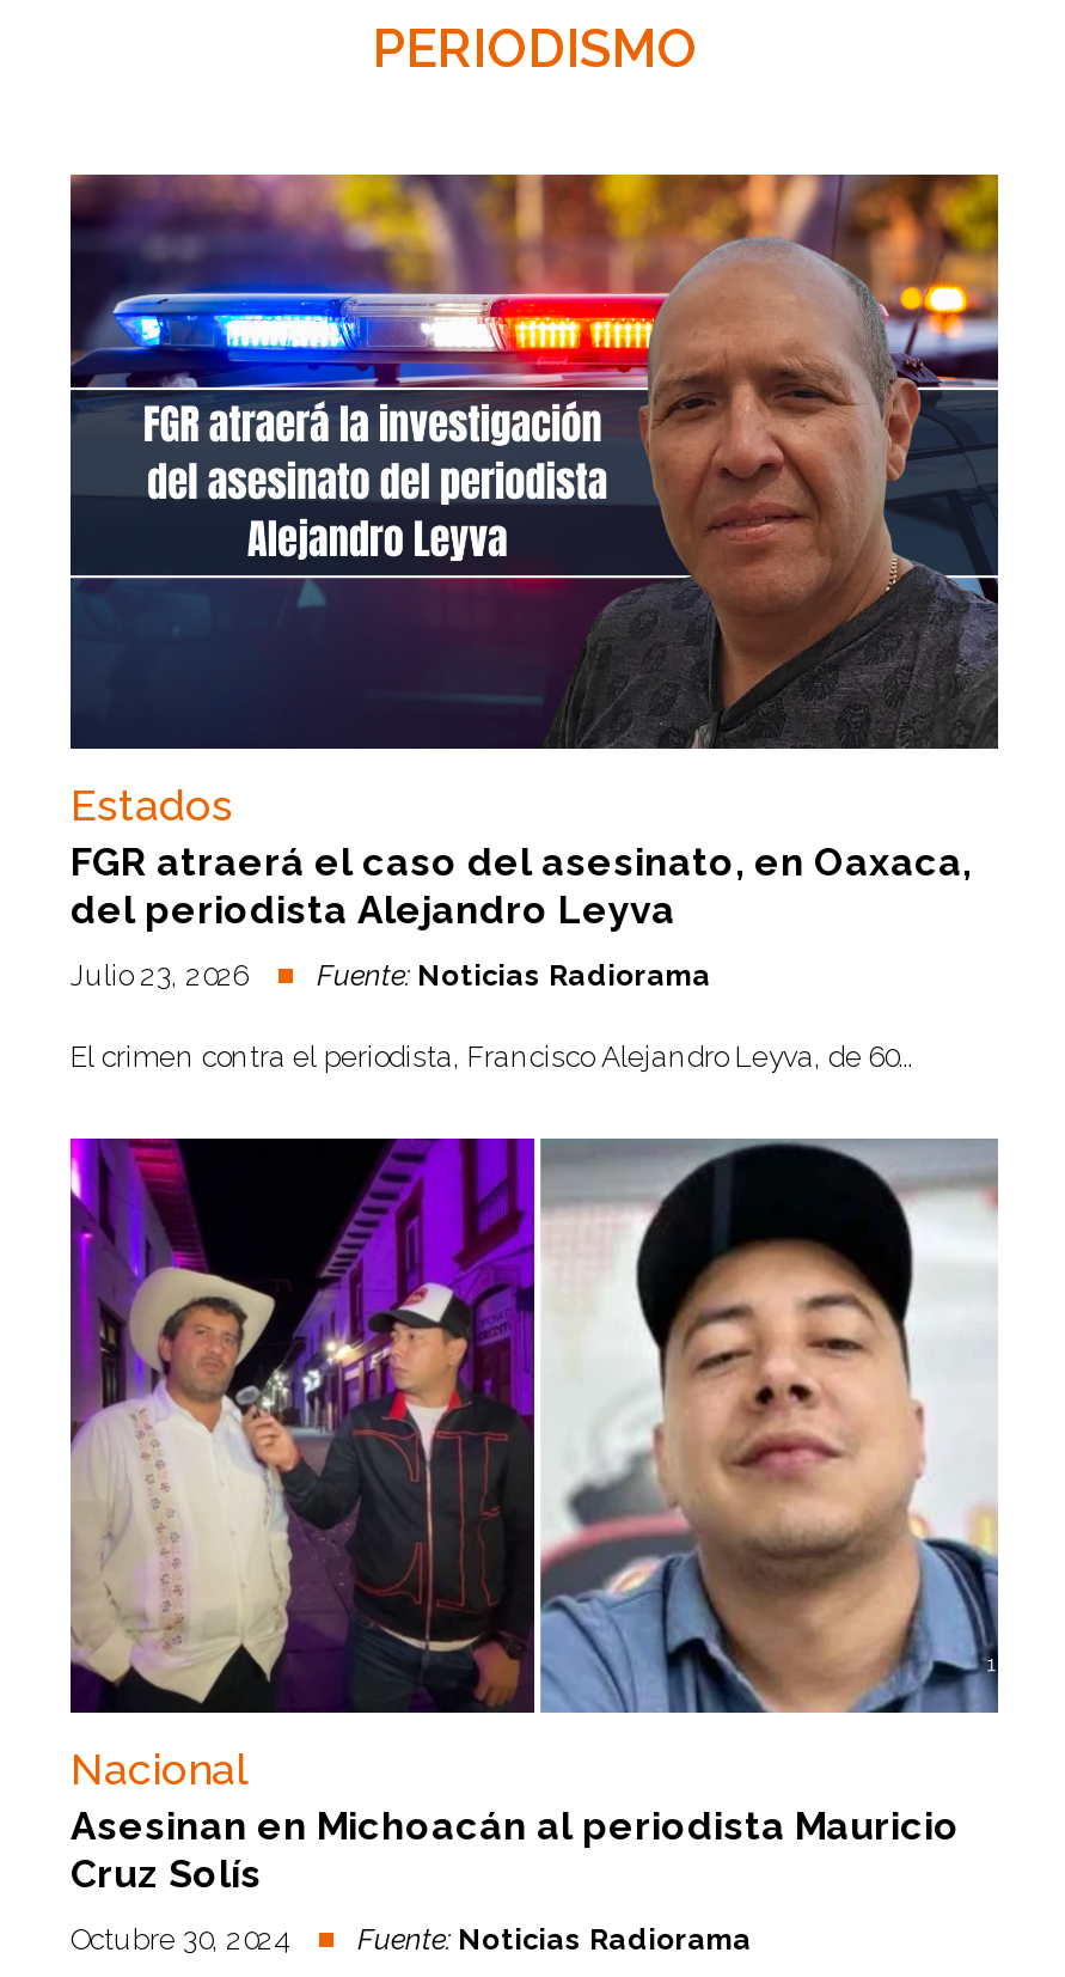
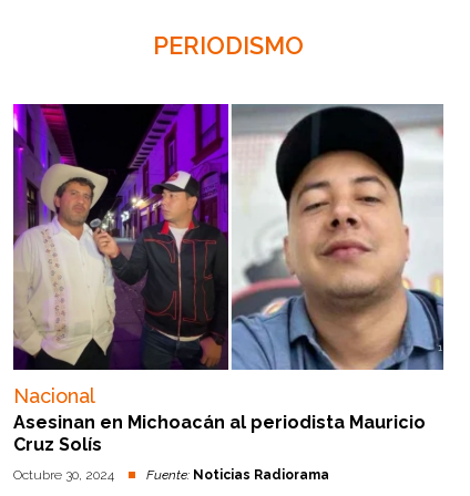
[68,172,1000,1074] [image] | Estados | FGR atraerá el caso del asesinato, en Oaxaca, | del periodista Alejandro Leyva | Julio 23, 2026 | Fuente: Noticias Radiorama | El crimen contra el periodista, Francisco Alejandro Leyva, de 60... -> none

